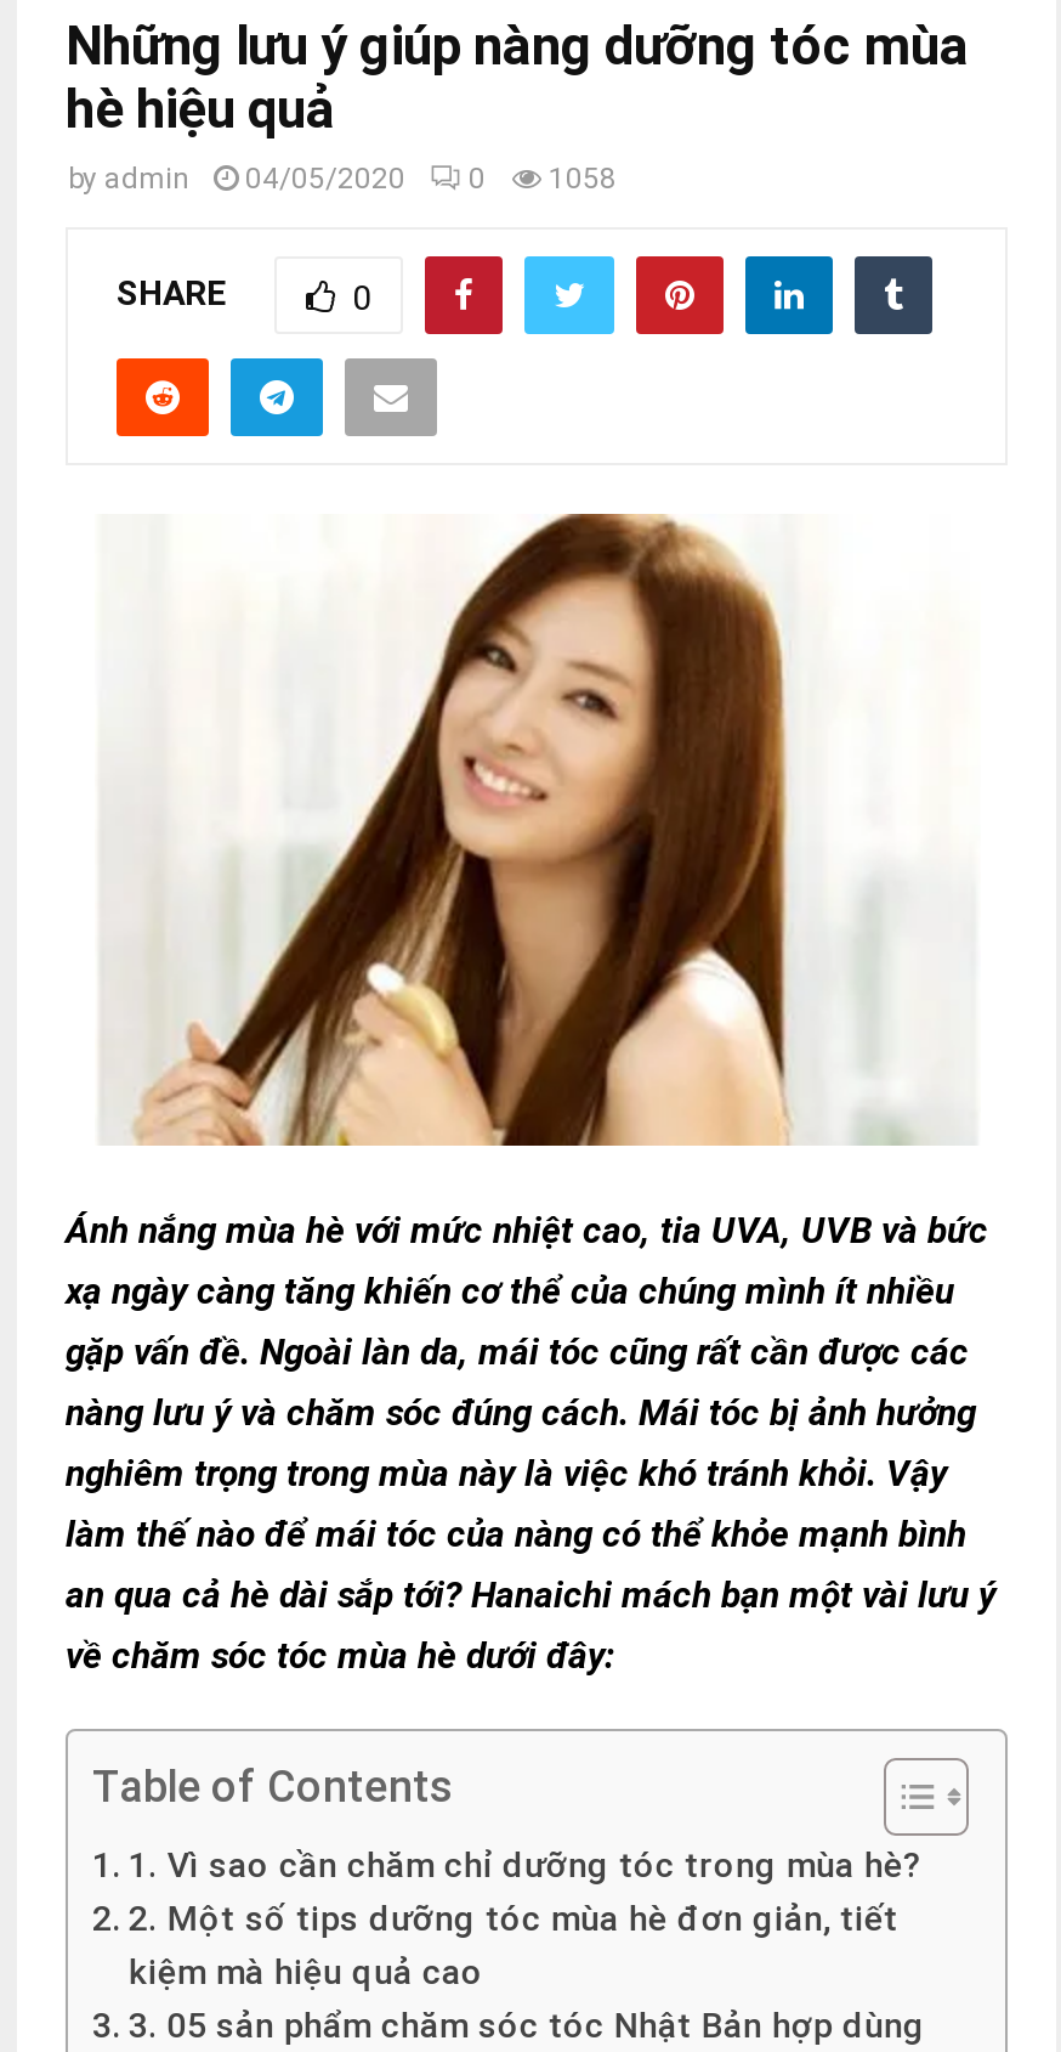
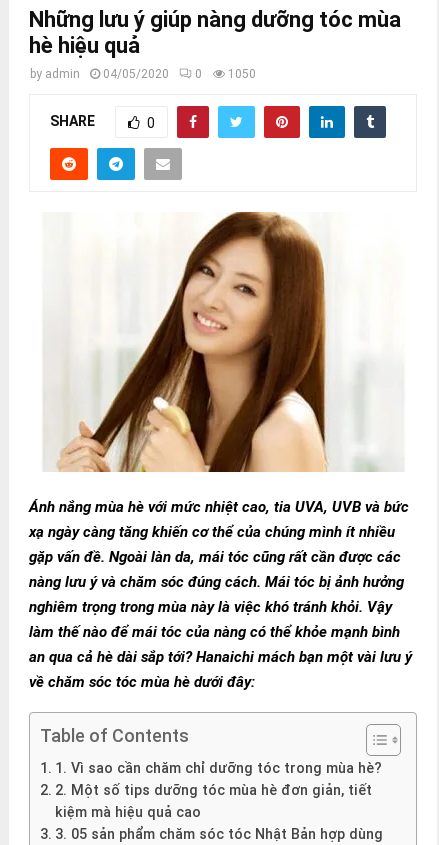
[68,162,617,196] by admin 04/05/2020 0 1058 -> [30,67,256,81] by admin 04/05/2020 0 1050

